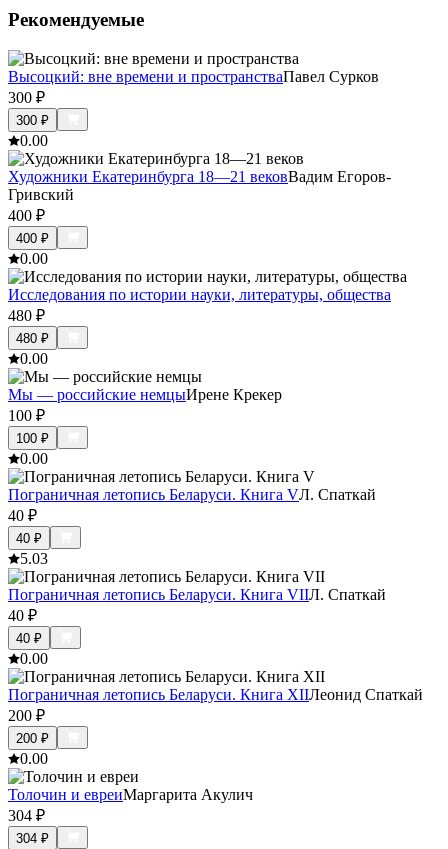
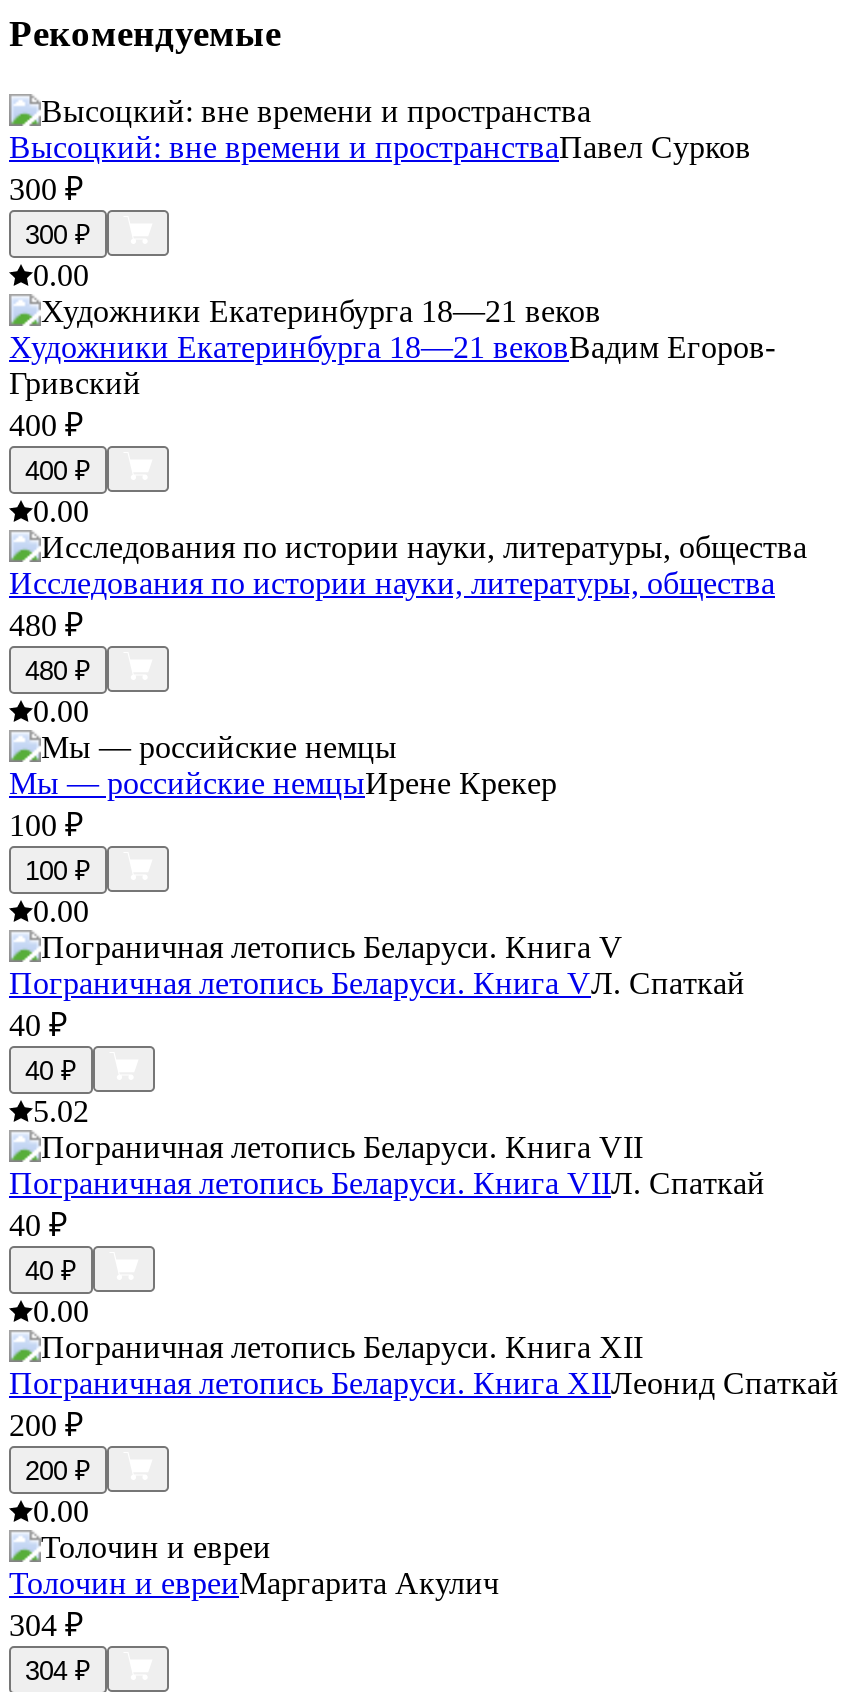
[20,550,48,567] 5.03 -> [33,1094,89,1128] 5.02

